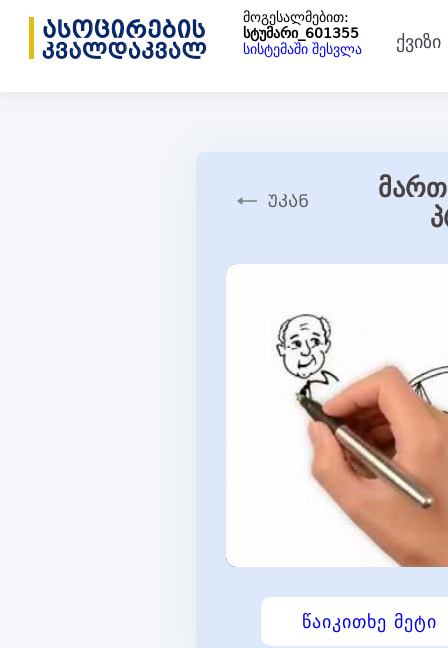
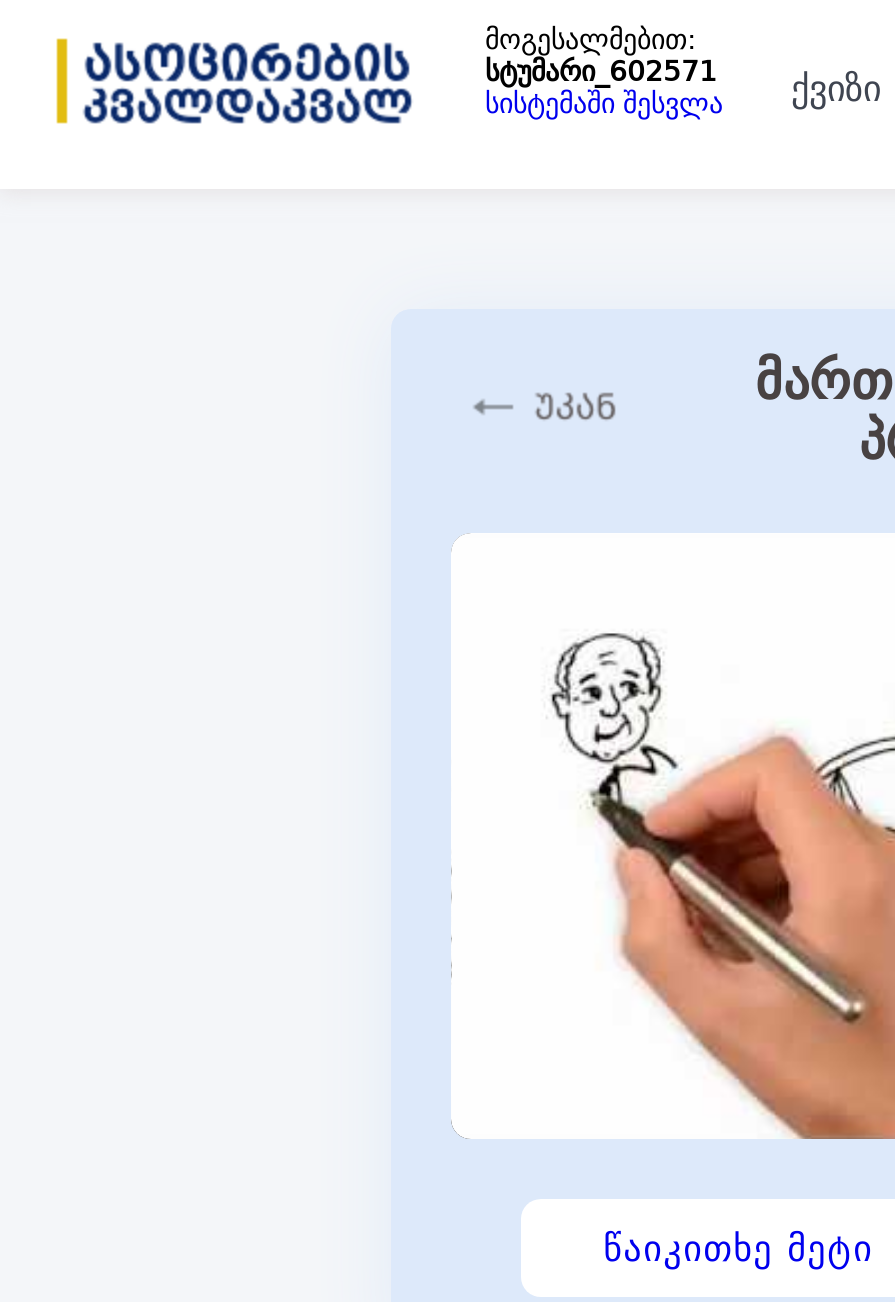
[243,25,359,41] სტუმარი_601355 -> [485,55,717,87] სტუმარი_602571

